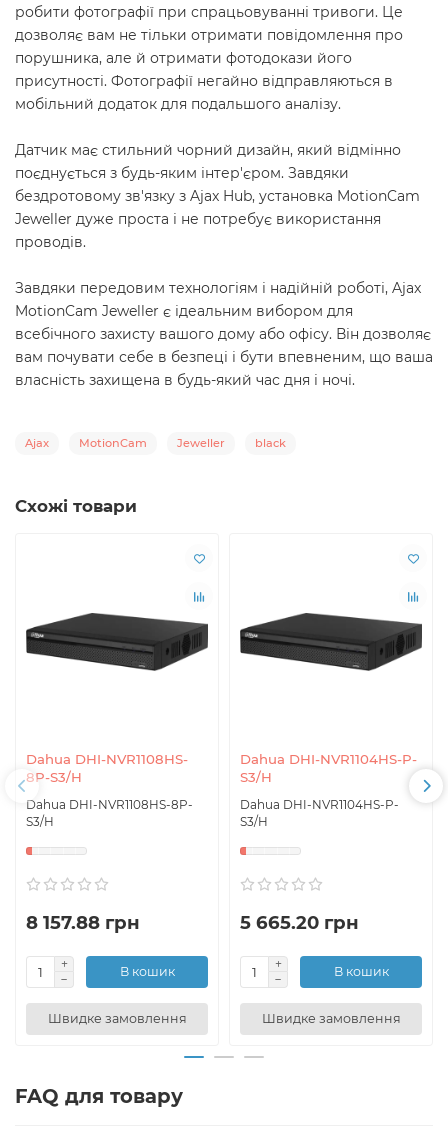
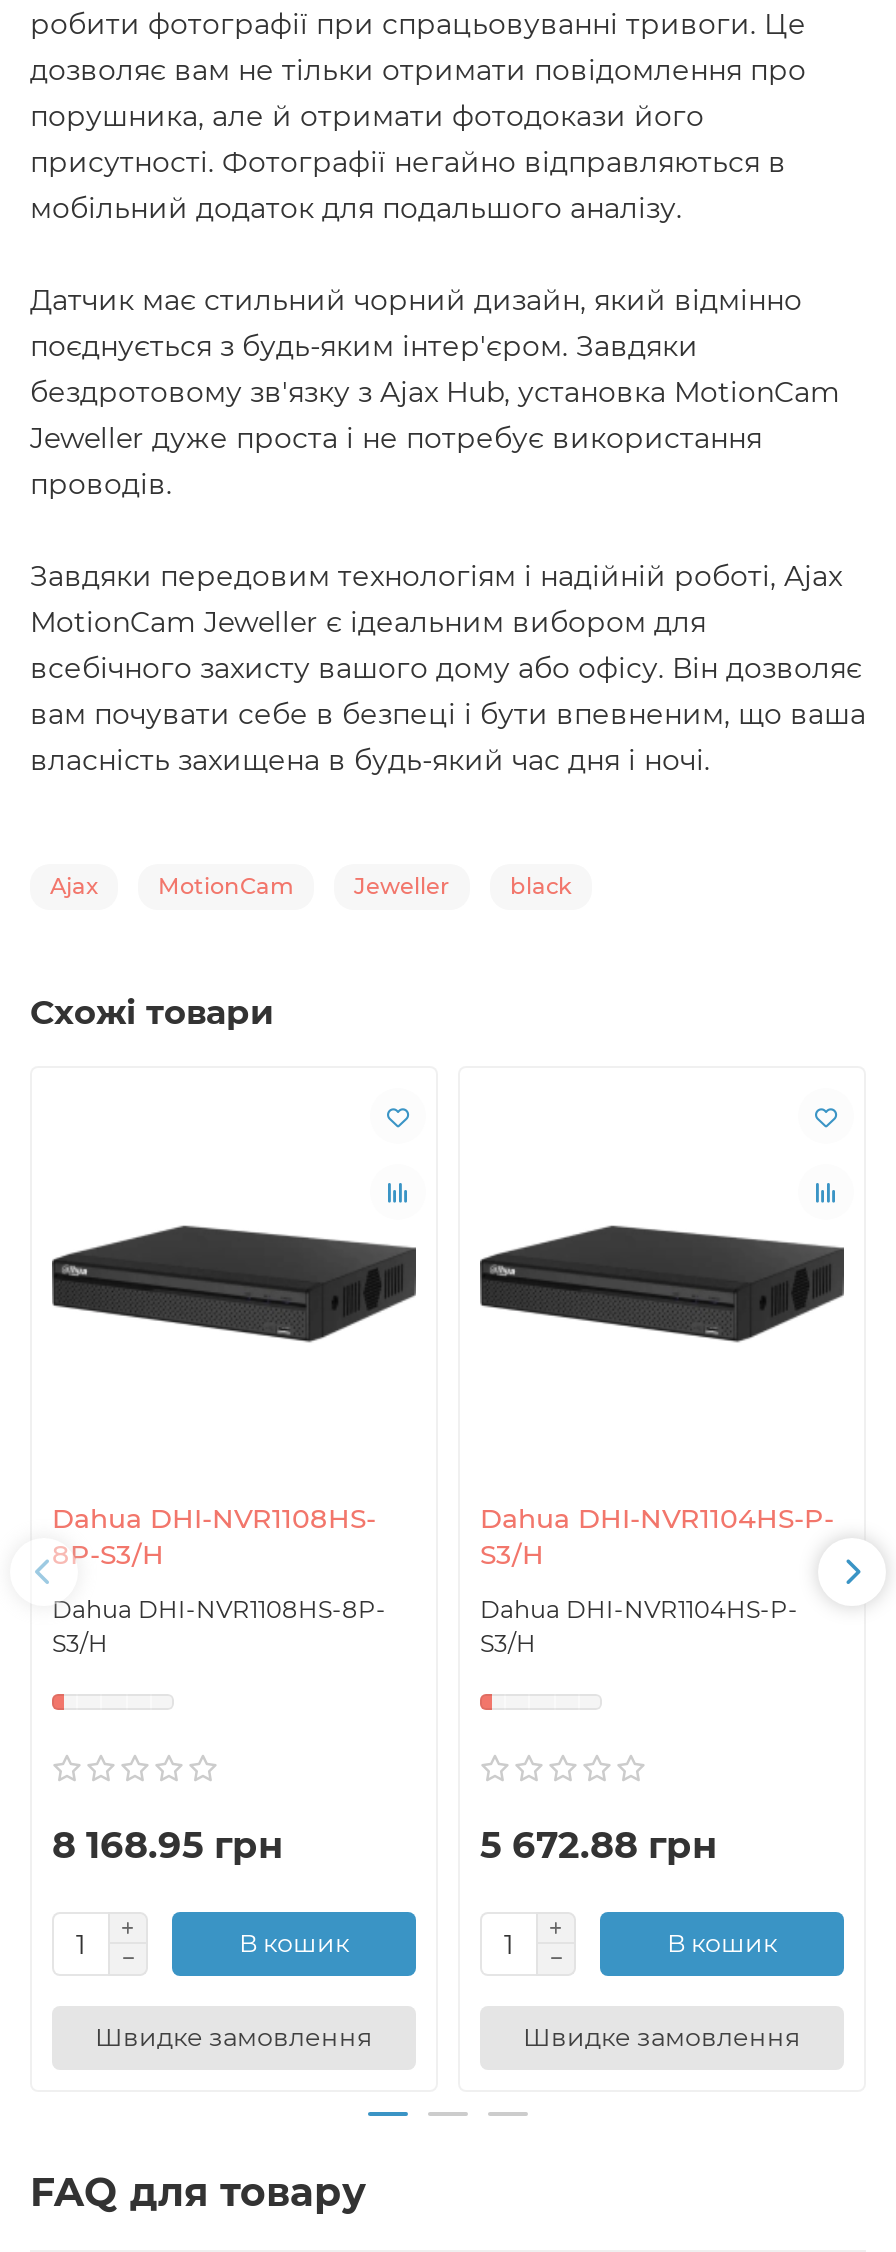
[26,911,140,934] 8 157.88 грн -> [52,1821,284,1867] 8 168.95 грн
[240,911,359,934] 5 665.20 грн -> [480,1821,718,1867] 5 672.88 грн

